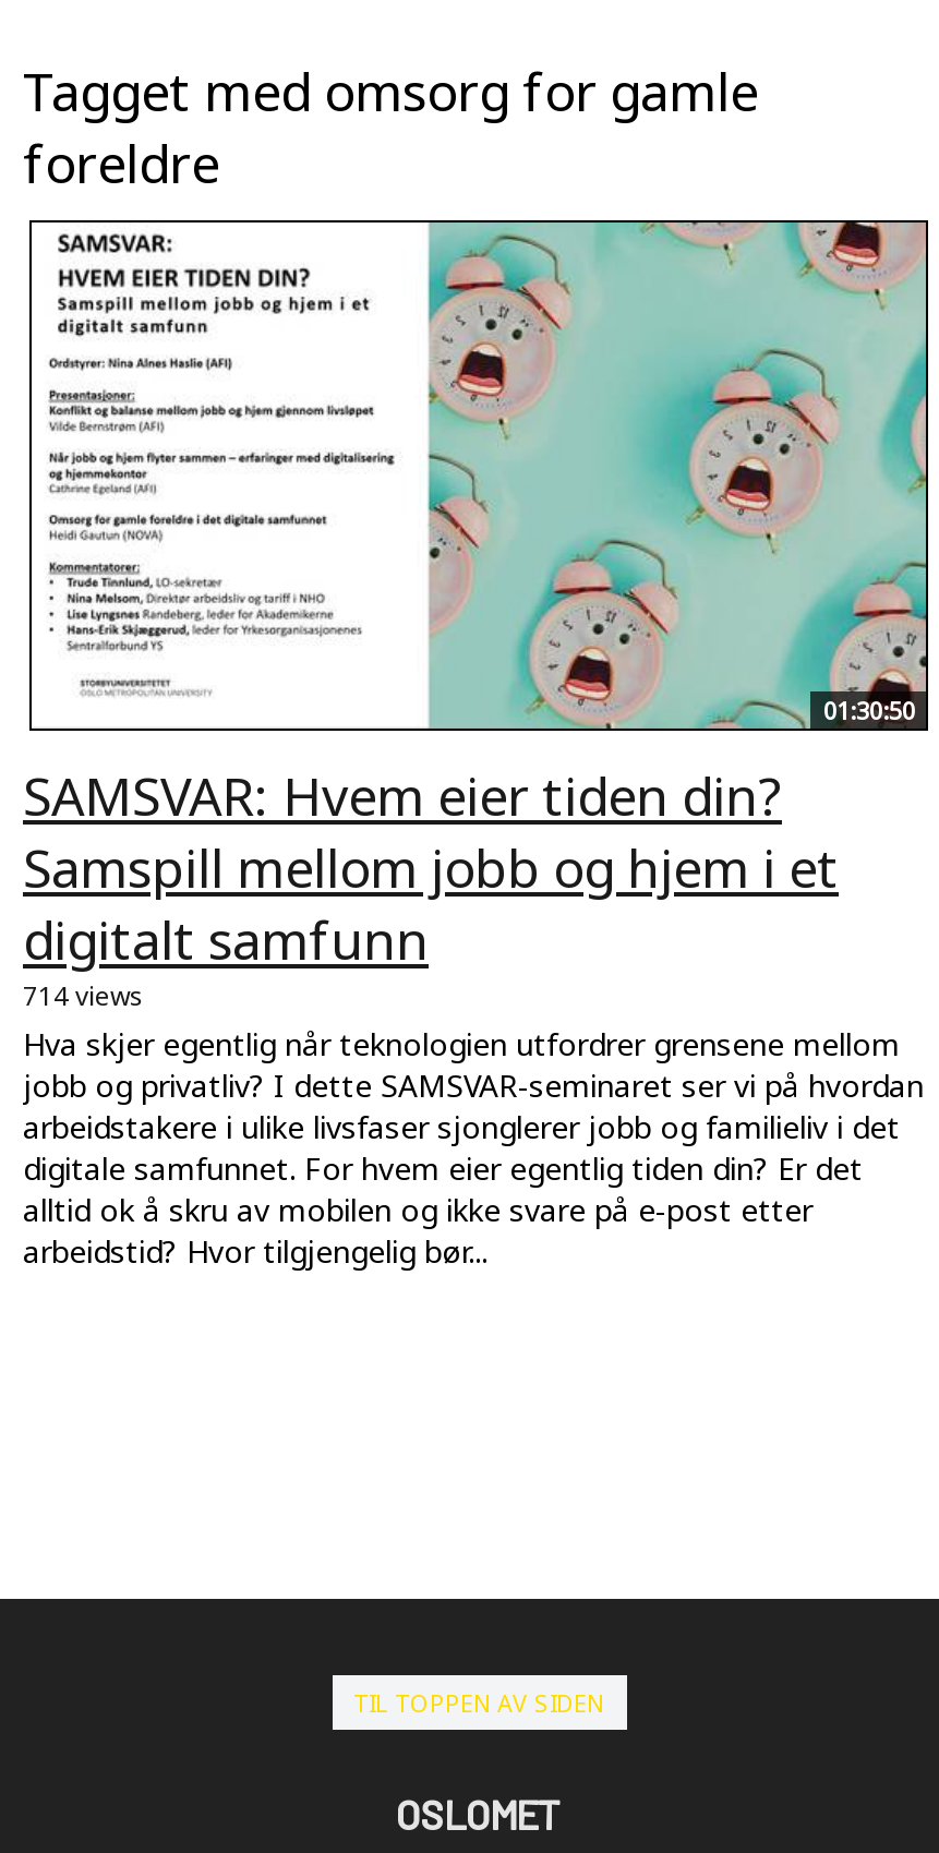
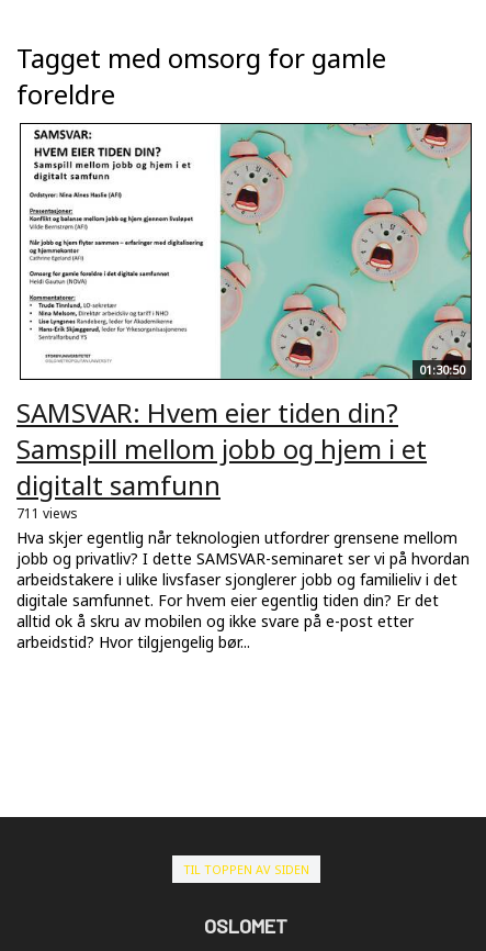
[23,978,145,1015] 714 views -> [16,504,78,523] 711 views

